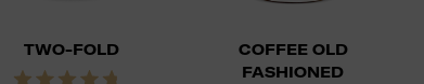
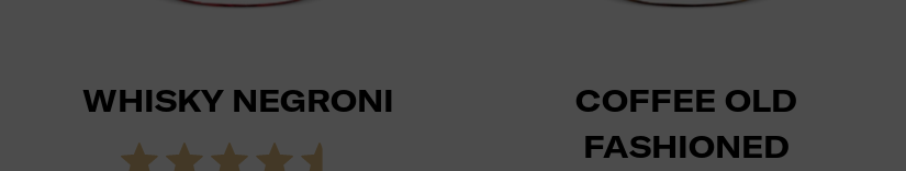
[24,40,119,59] TWO-FOLD -> [82,80,394,120] WHISKY NEGRONI

